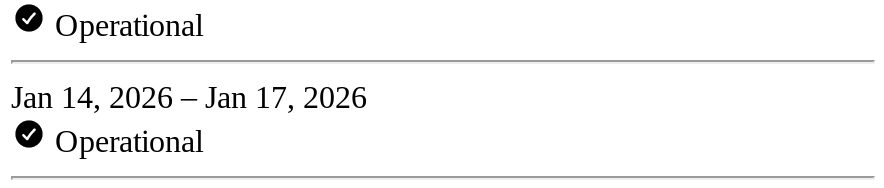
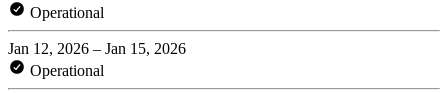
[11,80,367,114] Jan 14, 2026 – Jan 17, 2026 -> [8,40,186,57] Jan 12, 2026 – Jan 15, 2026

